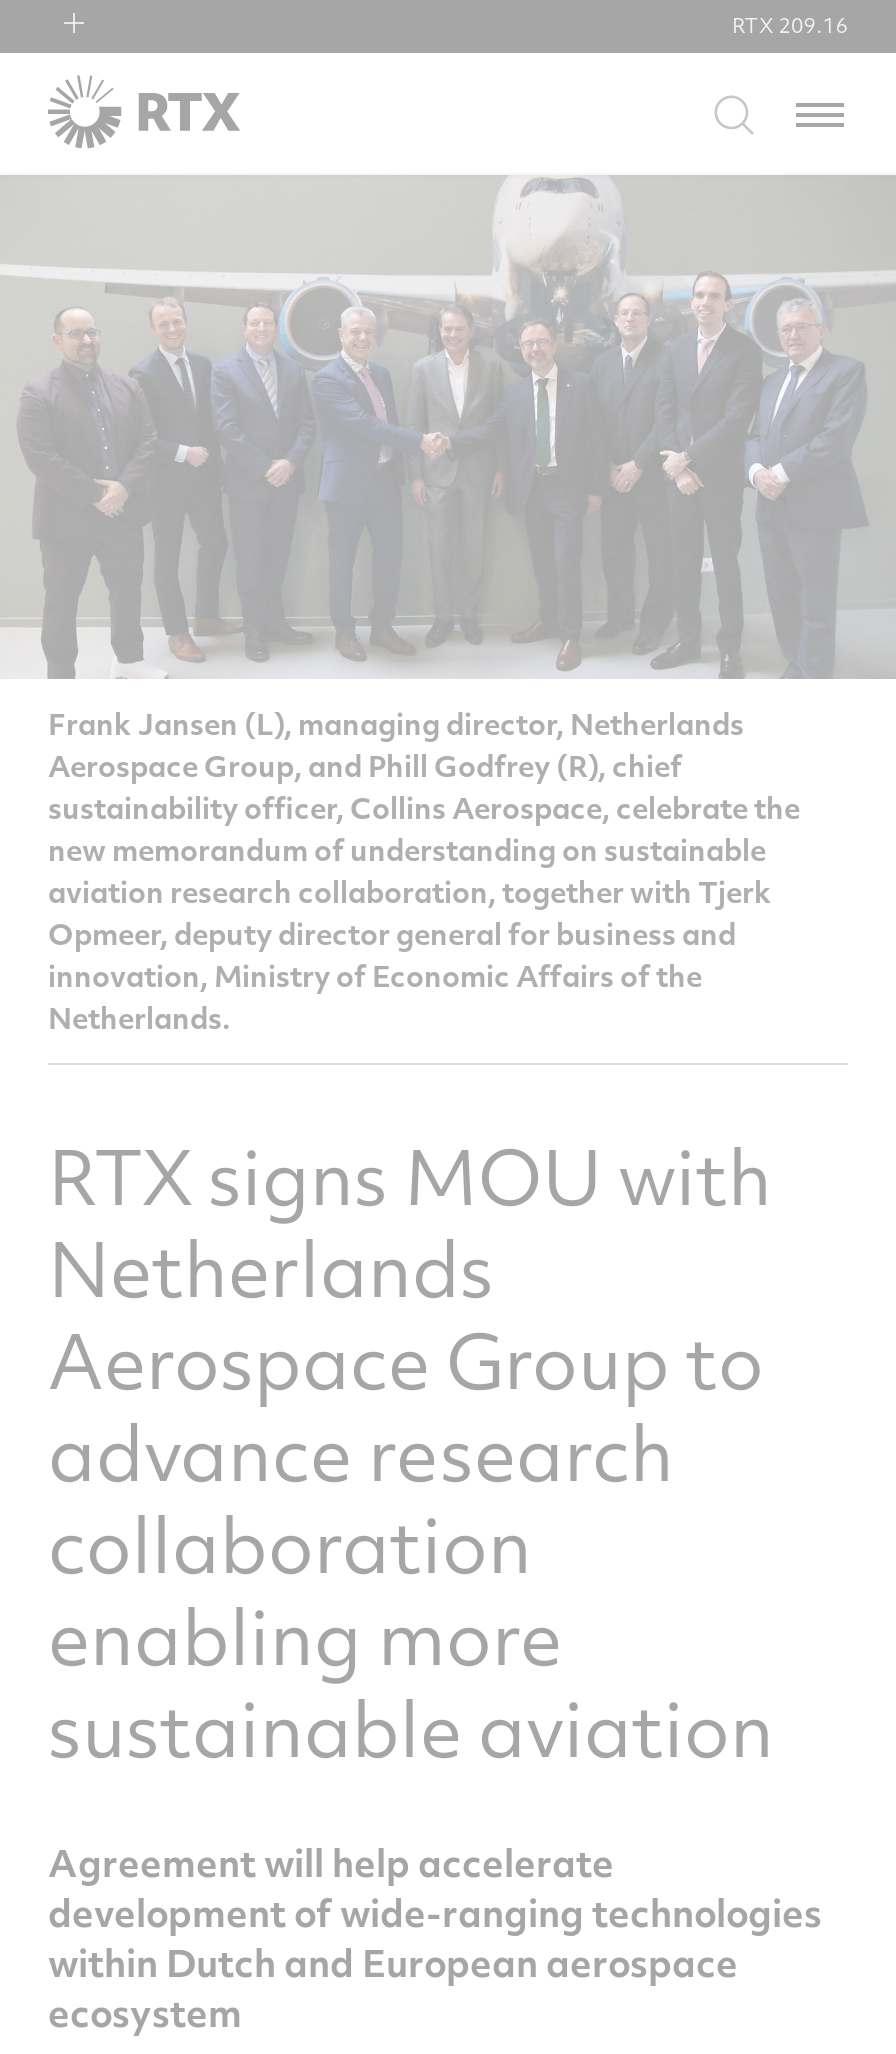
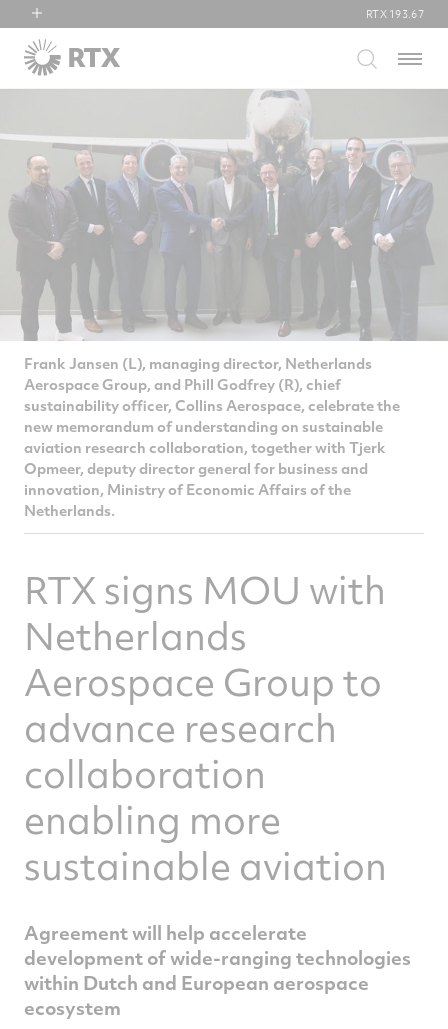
[732,11,848,39] RTX 209.16 -> [366,7,424,21] RTX 193.67

